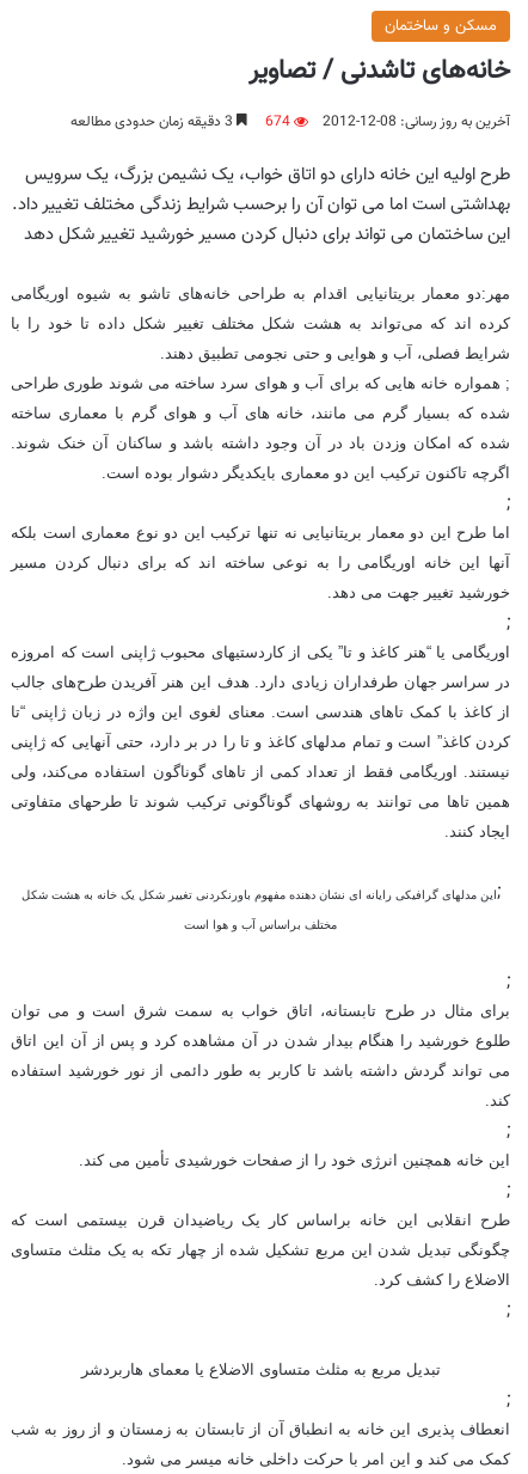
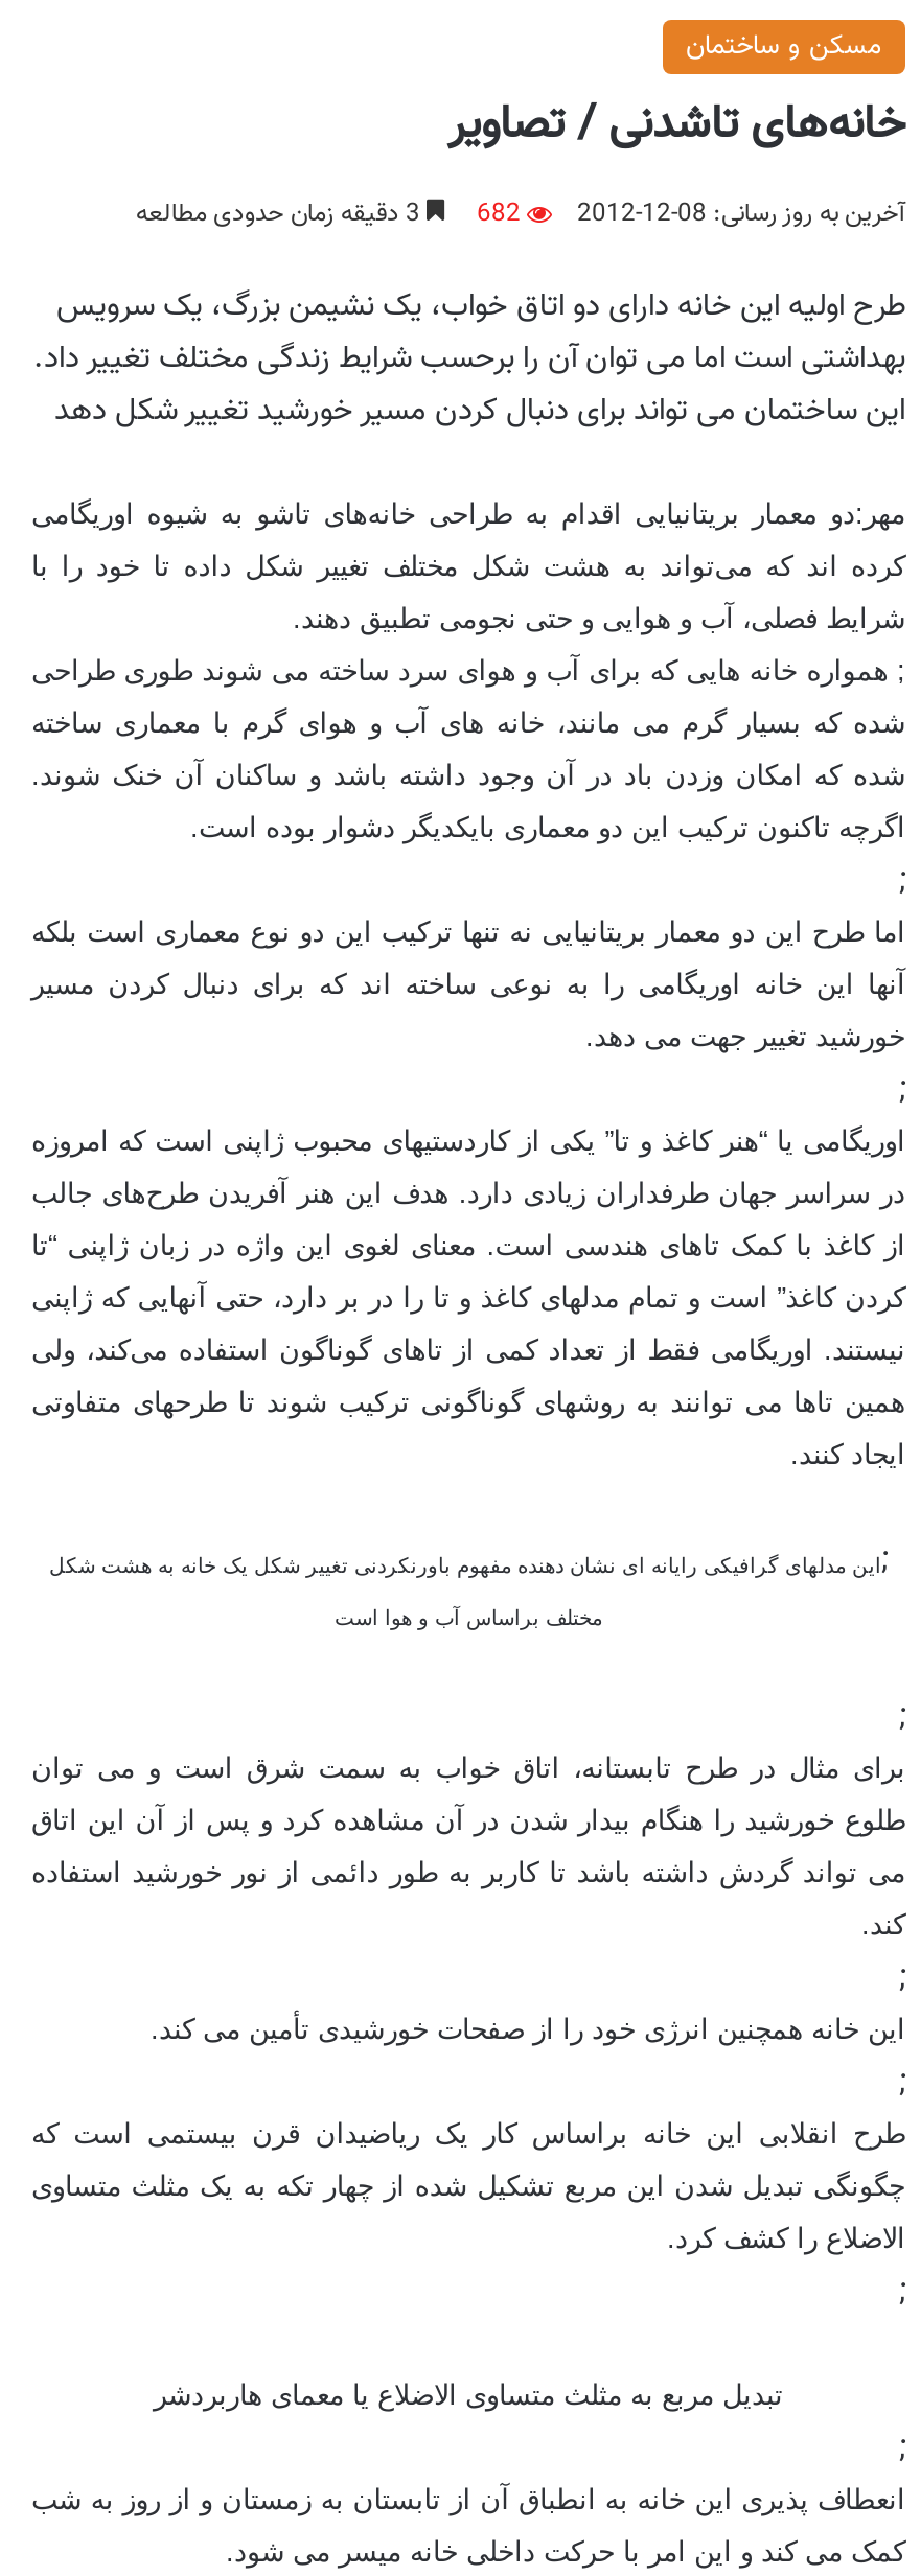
[265,111,290,132] 674 -> [477,195,521,232] 682

